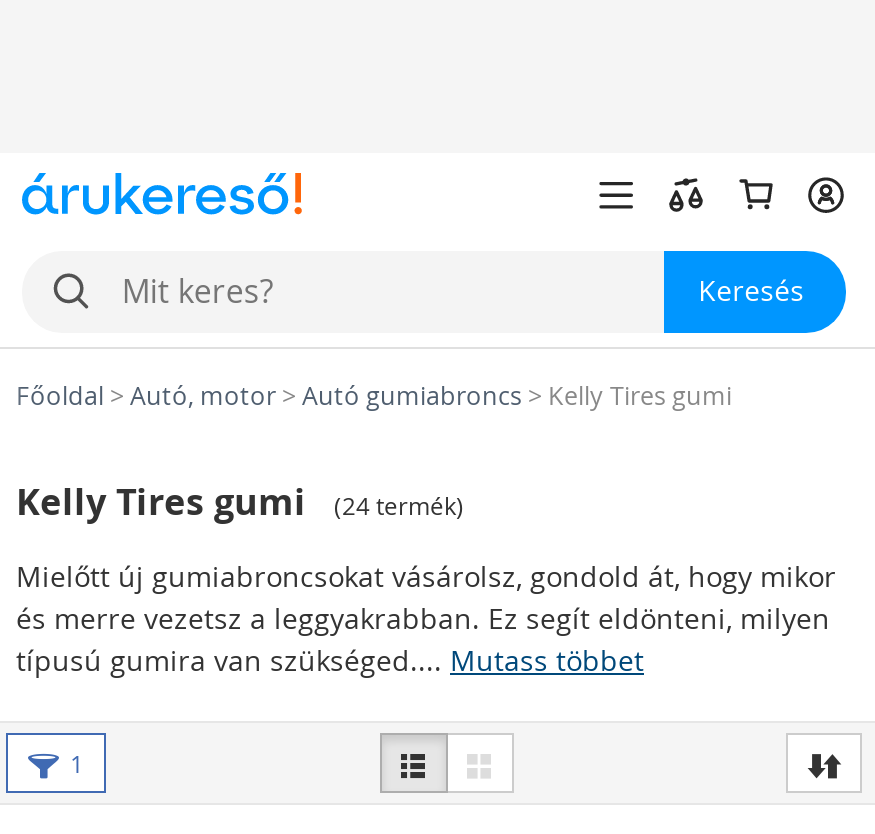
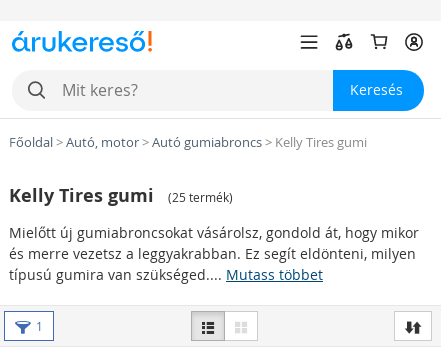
[16,476,464,526] Kelly Tires gumi (24 termék) -> [9,182,233,207] Kelly Tires gumi (25 termék)

